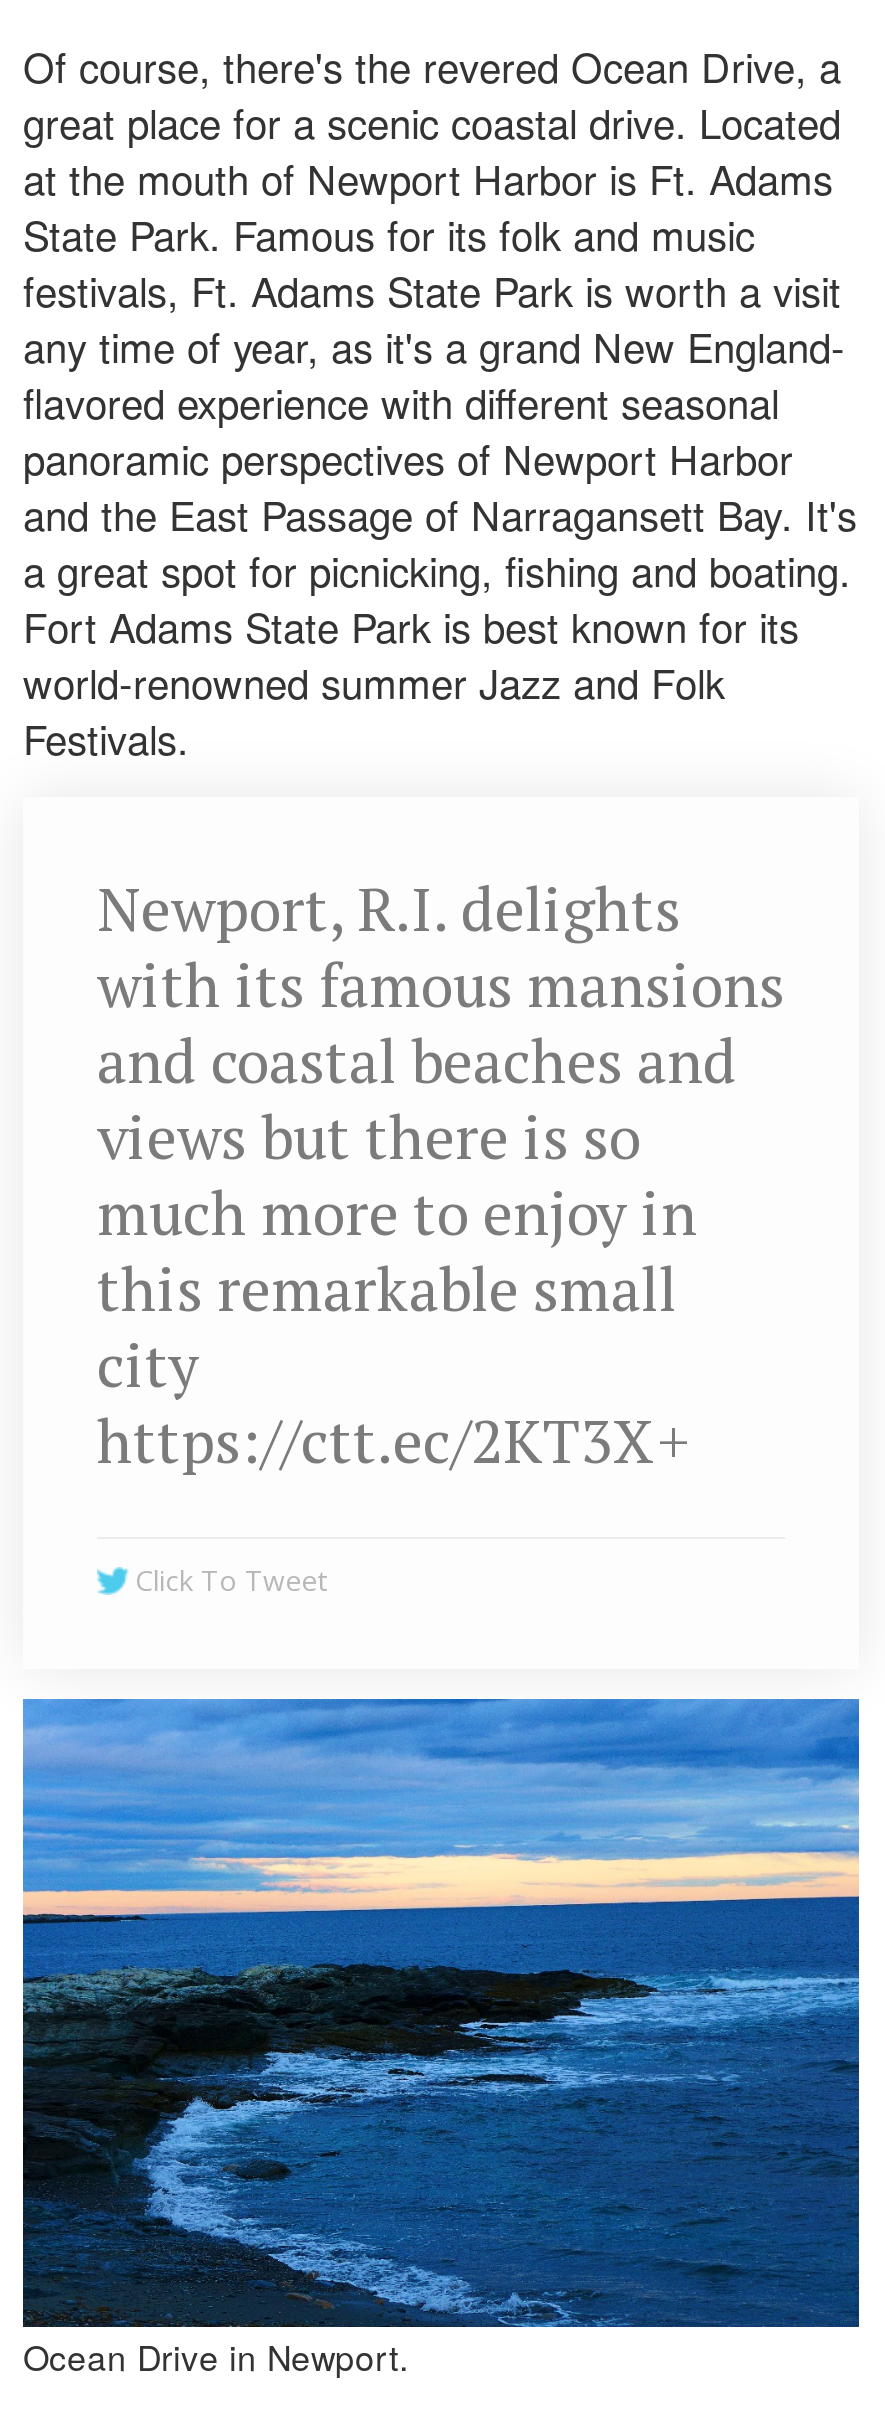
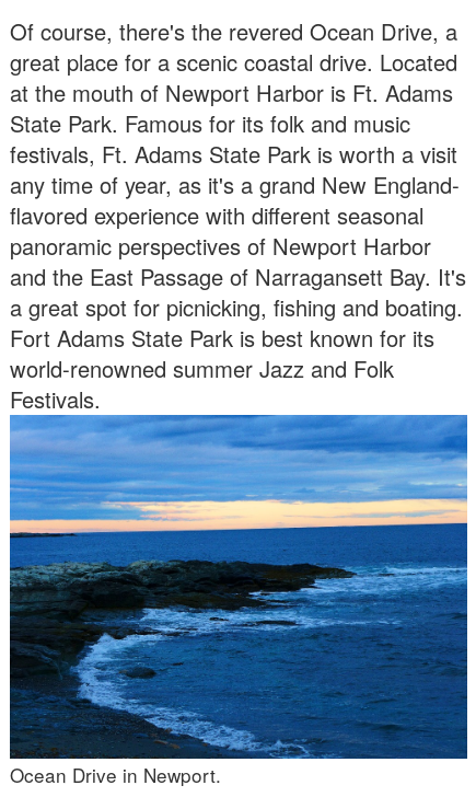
[97,869,785,1599] Newport, R.I. delights | with its famous mansions | and coastal beaches and | views but there is so | much more to enjoy in | this remarkable small | city | https://ctt.ec/2KT3X+ | Click To Tweet -> none

